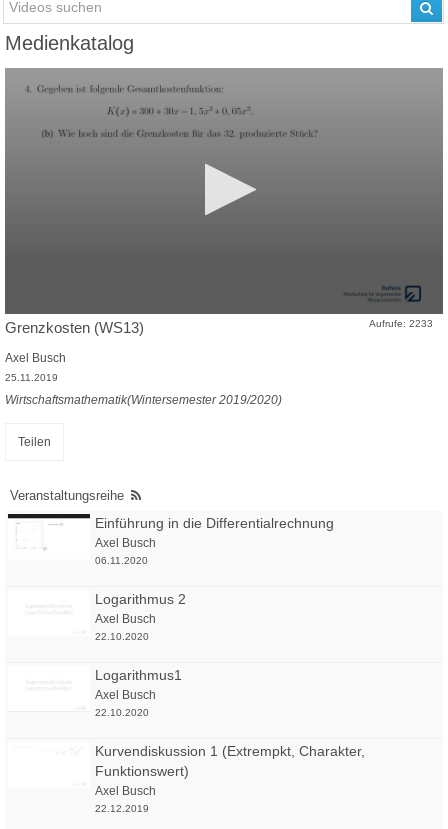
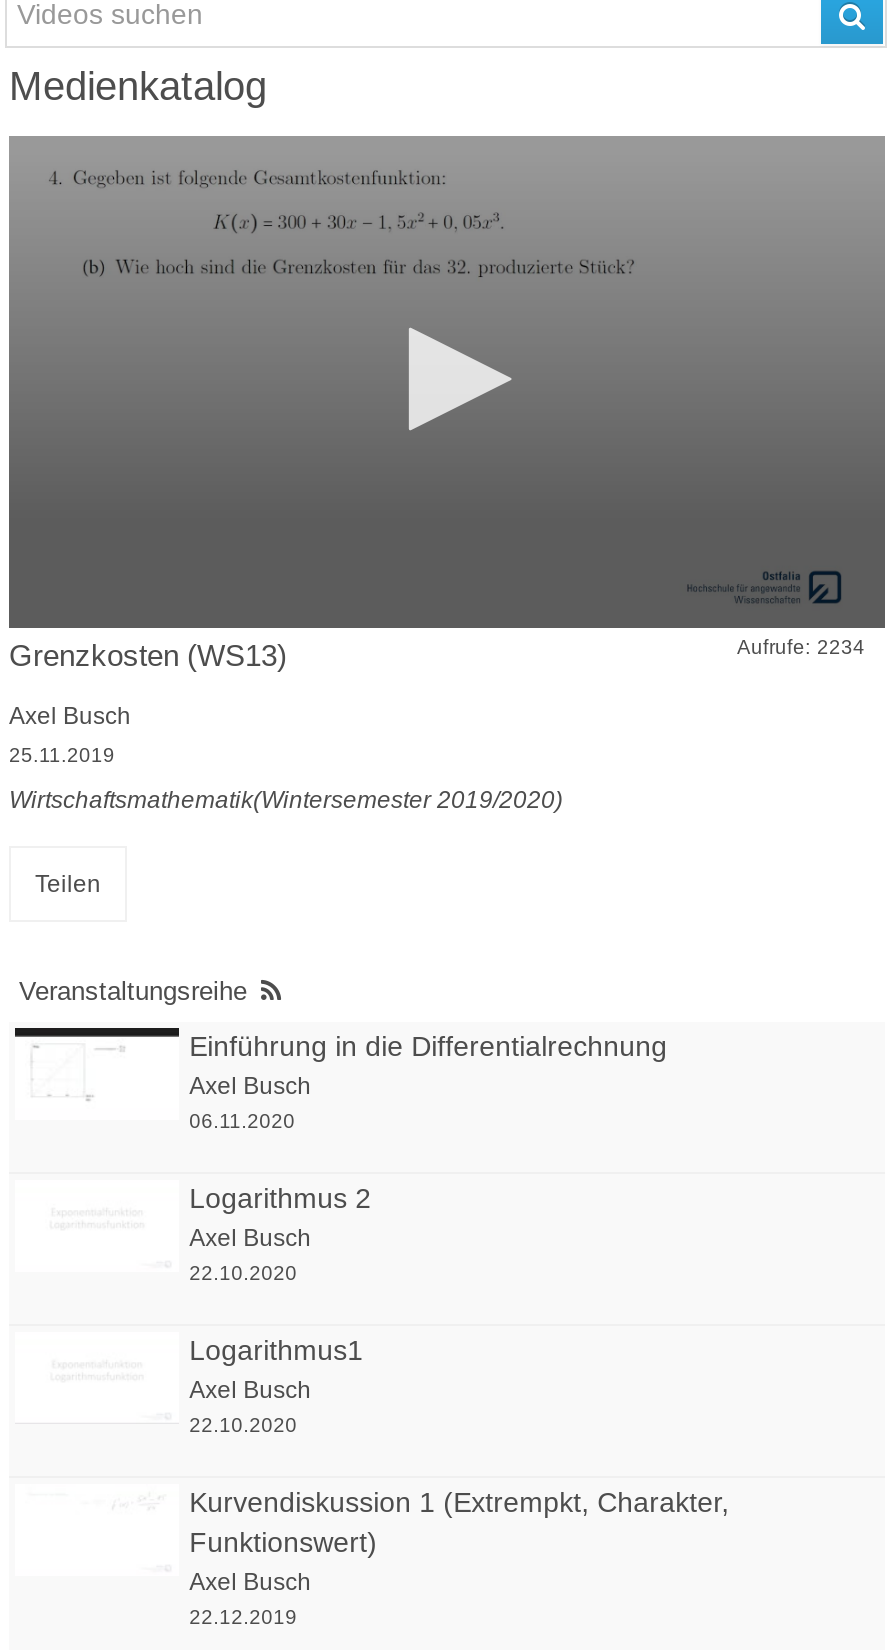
[369,318,433,329] Aufrufe: 2233 -> [737,637,865,659] Aufrufe: 2234

